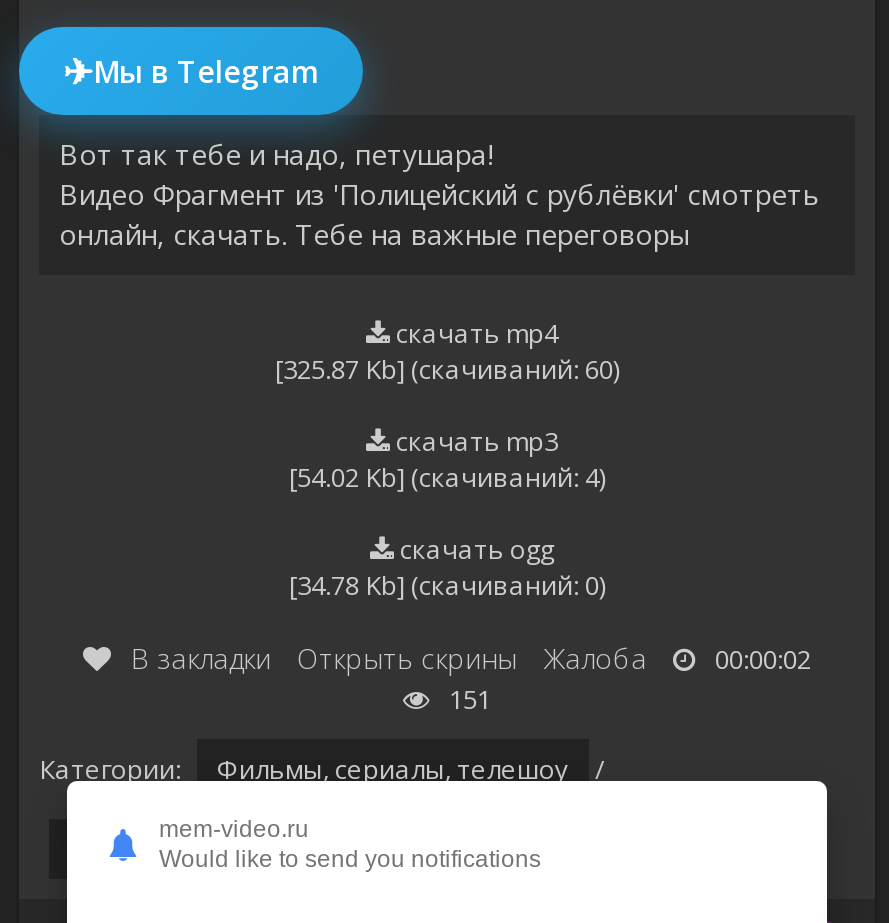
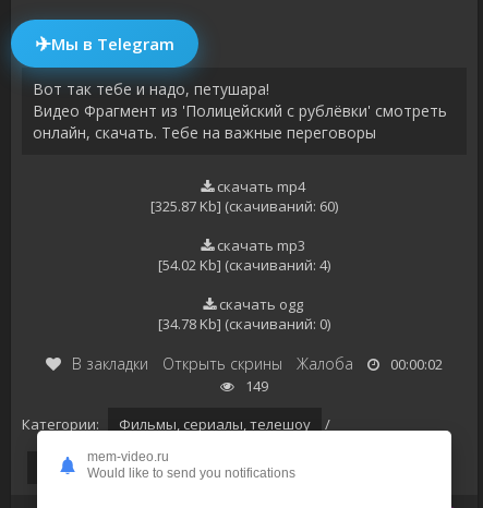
[449,681,491,717] 151 -> [245,376,268,395] 149

